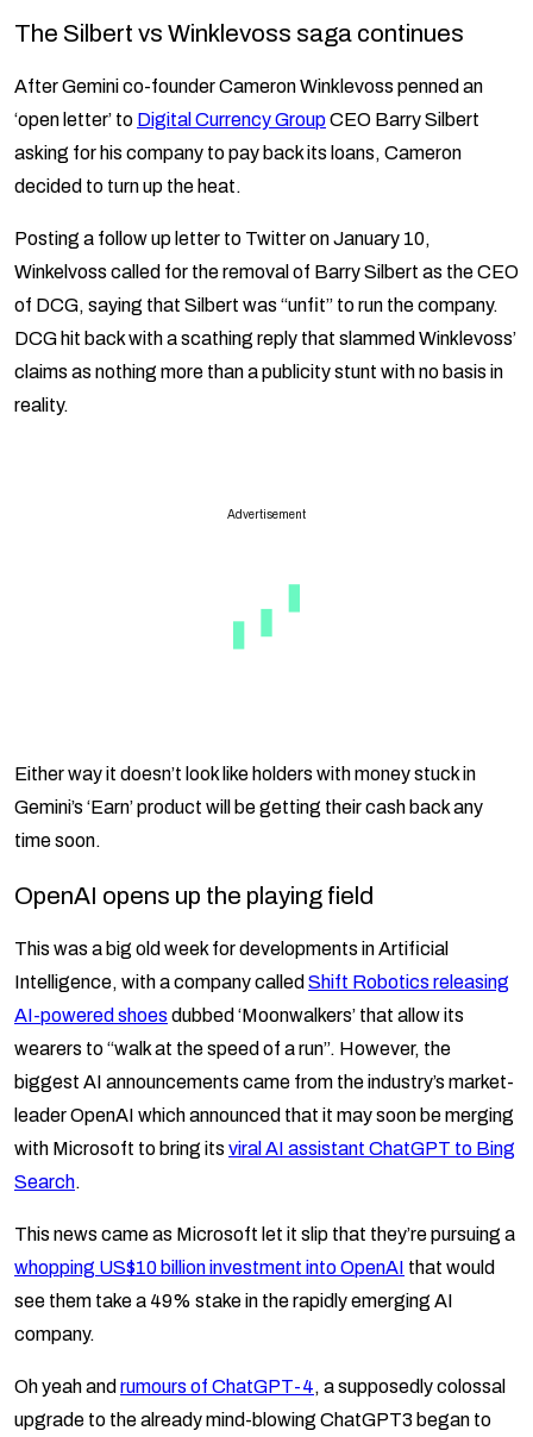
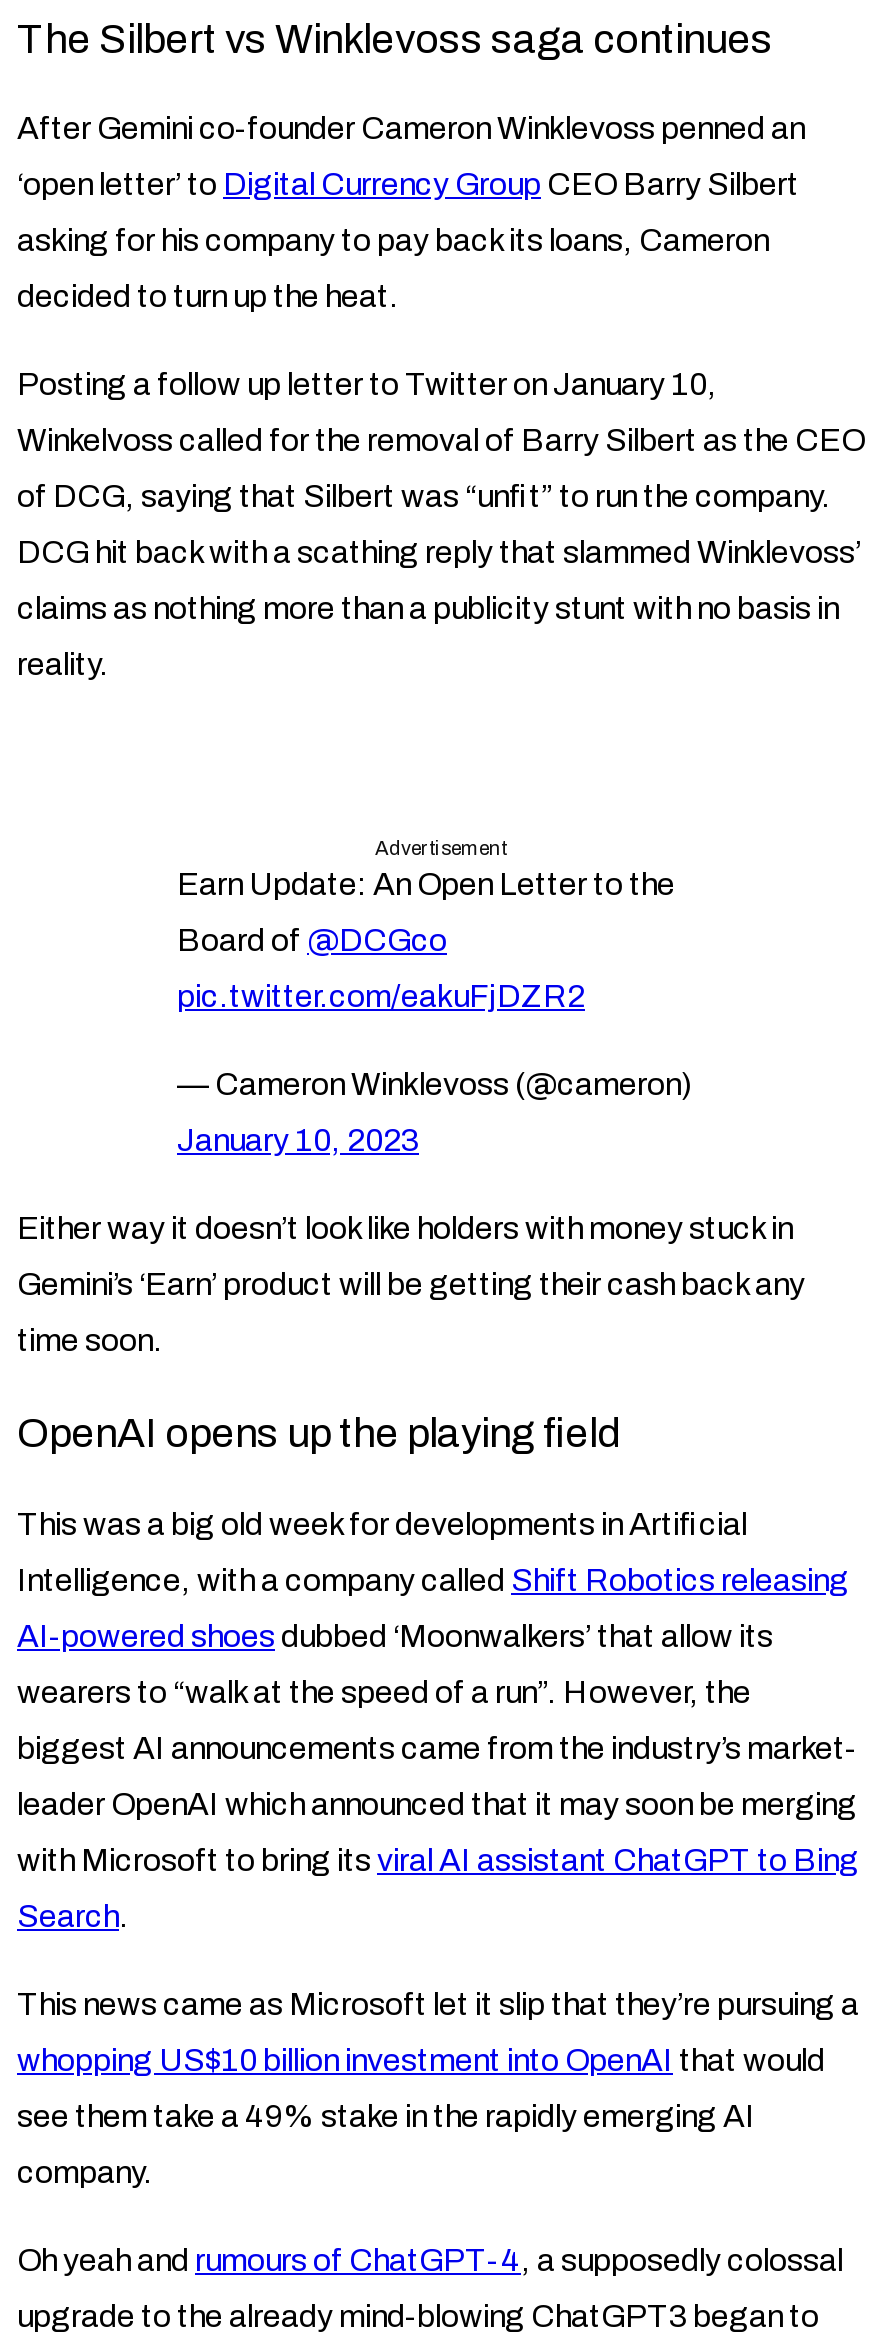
none -> [177,868,691,1158] Earn Update: An Open Letter to the | Board of @DCGco | pic.twitter.com/eakuFjDZR2 | — Cameron Winklevoss (@cameron) | January 10, 2023

